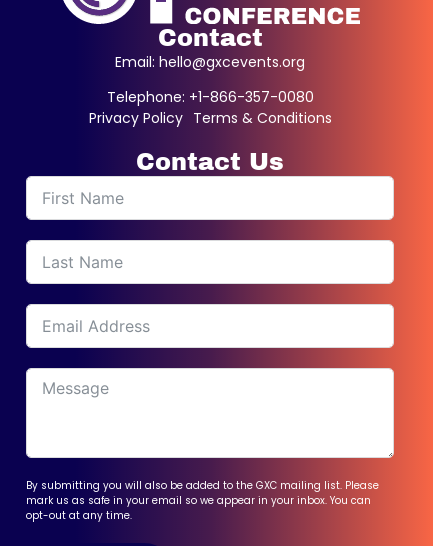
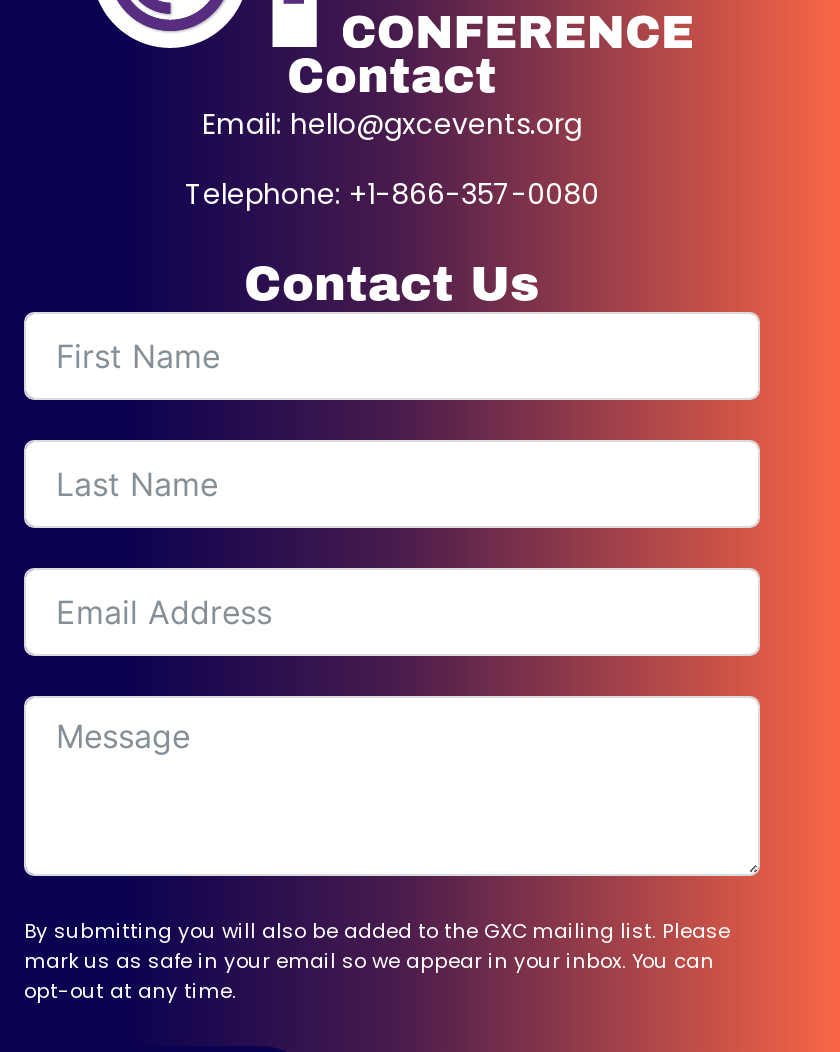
[88,108,331,128] Privacy Policy Terms & Conditions -> none

